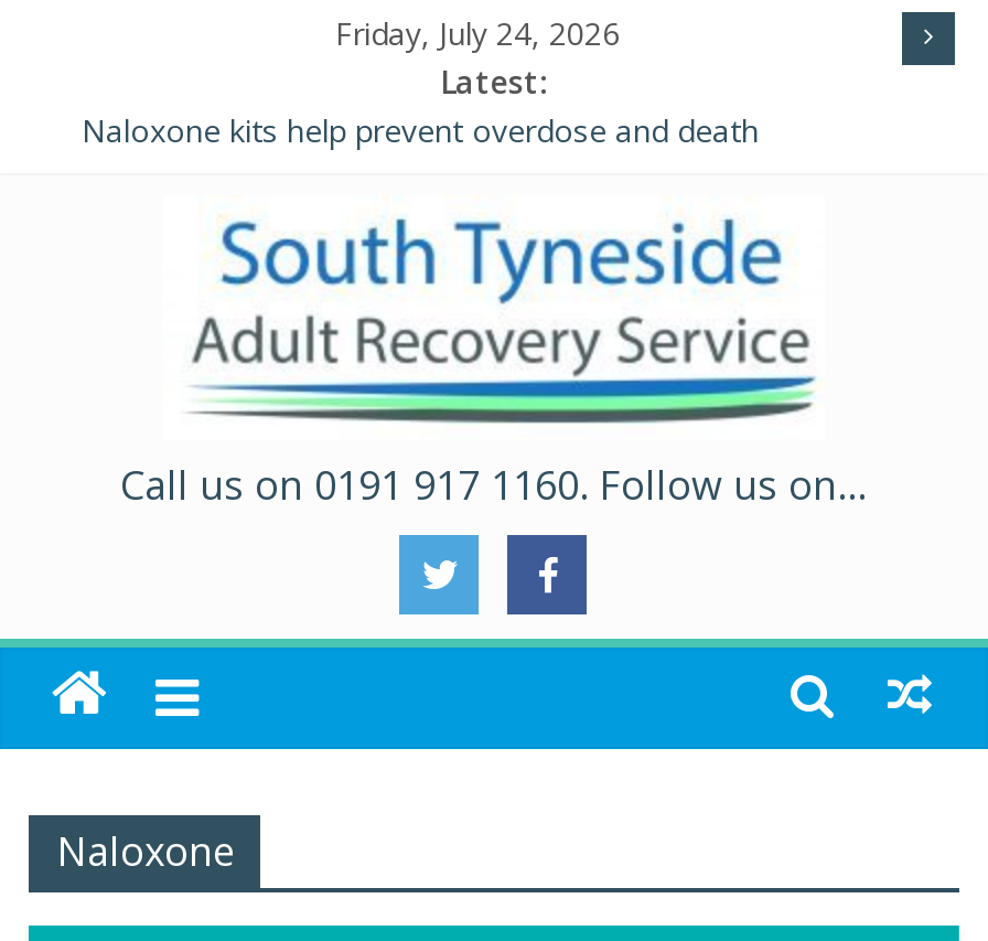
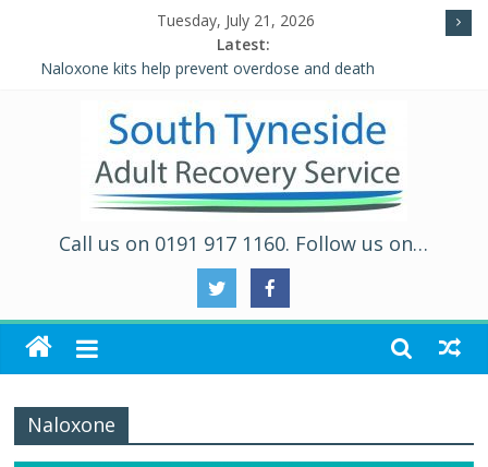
[335,12,620,54] Friday, July 24, 2026 -> [157,10,315,31] Tuesday, July 21, 2026

